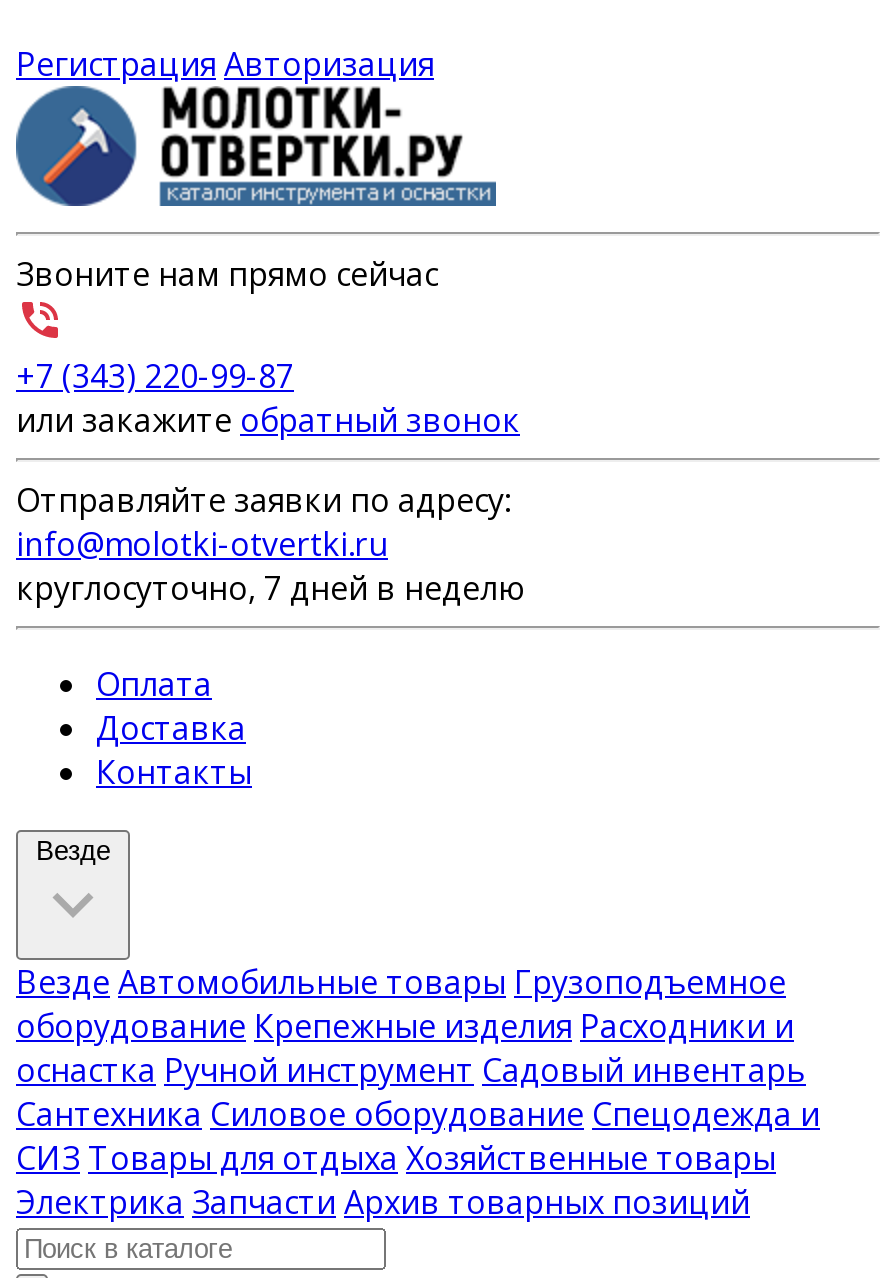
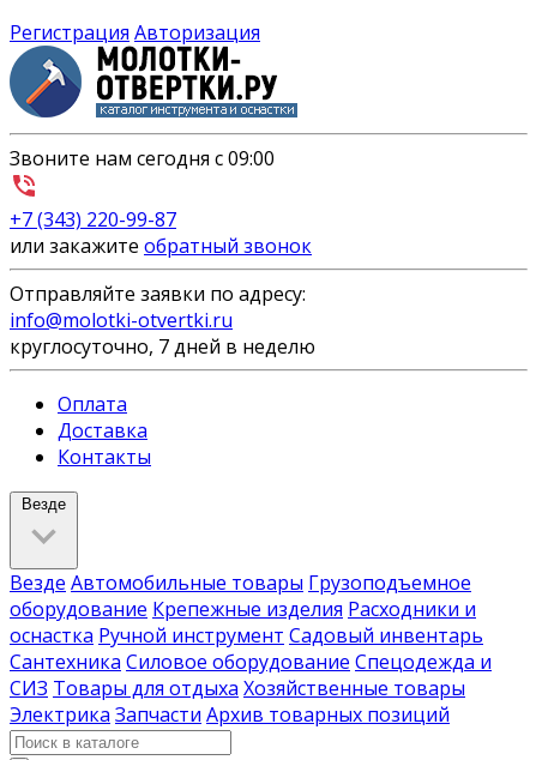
[16,252,438,296] Звоните нам прямо сейчас -> [10,145,275,171] Звоните нам сегодня с 09:00

